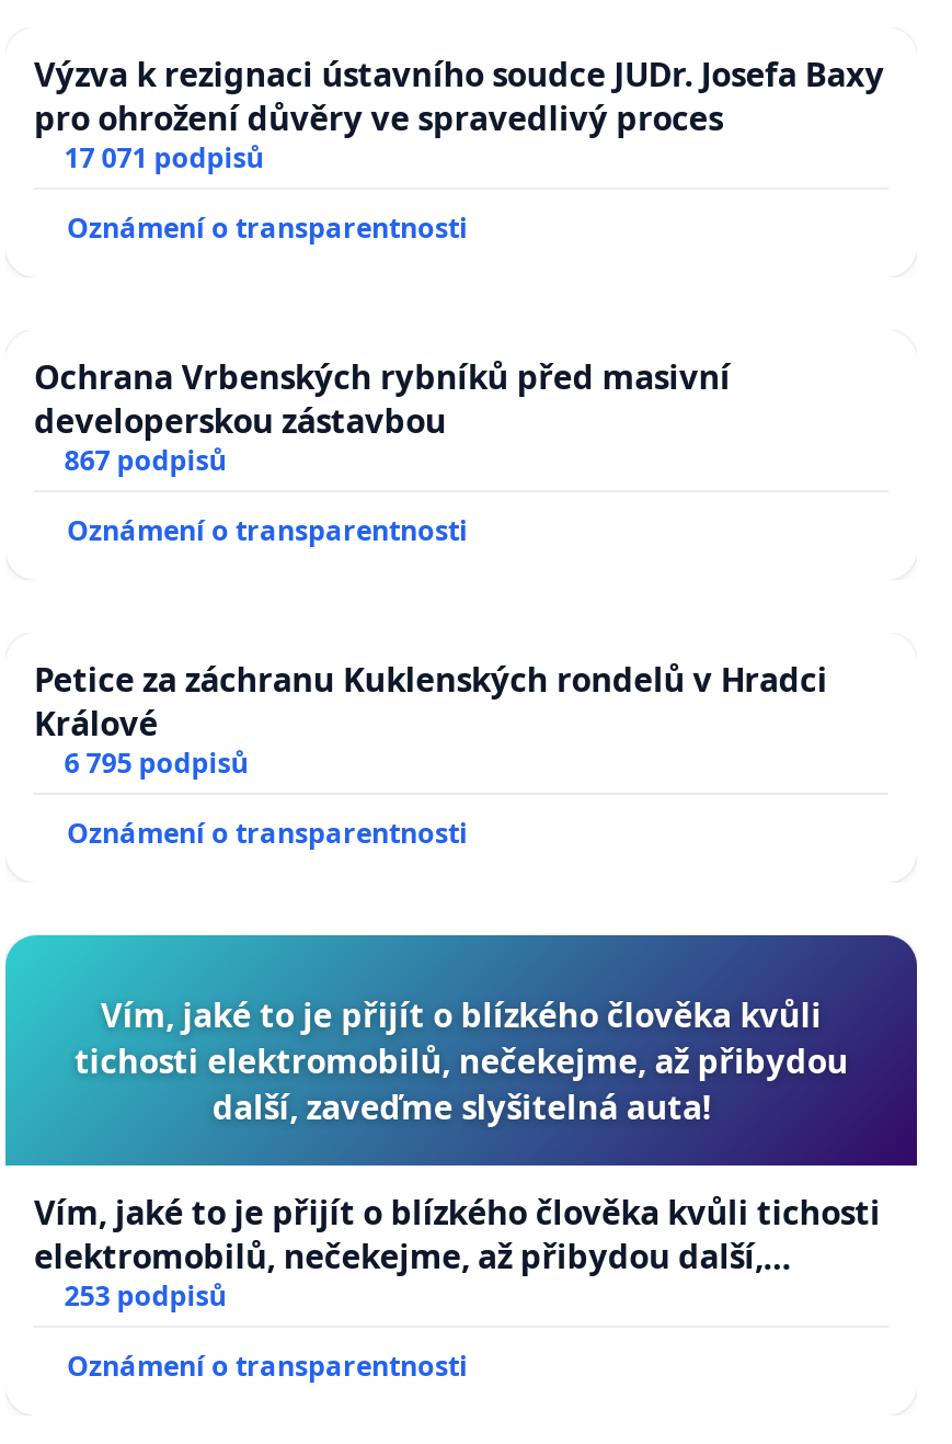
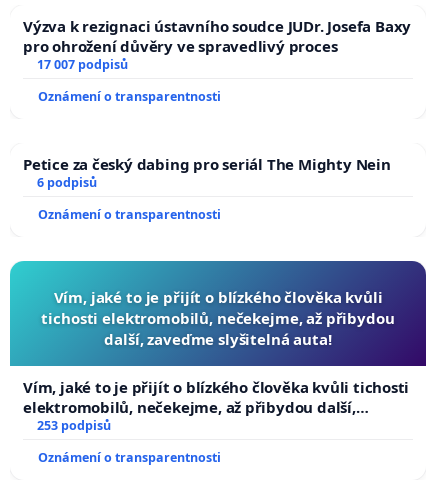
[64,140,264,177] 17 071 podpisů -> [37,56,128,73] 17 007 podpisů
[34,355,827,782] Ochrana Vrbenských rybníků před masivní | developerskou zástavbou | 867 podpisů | Oznámení o transparentnosti | Petice za záchranu Kuklenských rondelů v Hradci | Králové | 6 795 podpisů -> [23,154,391,191] Petice za český dabing pro seriál The Mighty Nein | 6 podpisů

